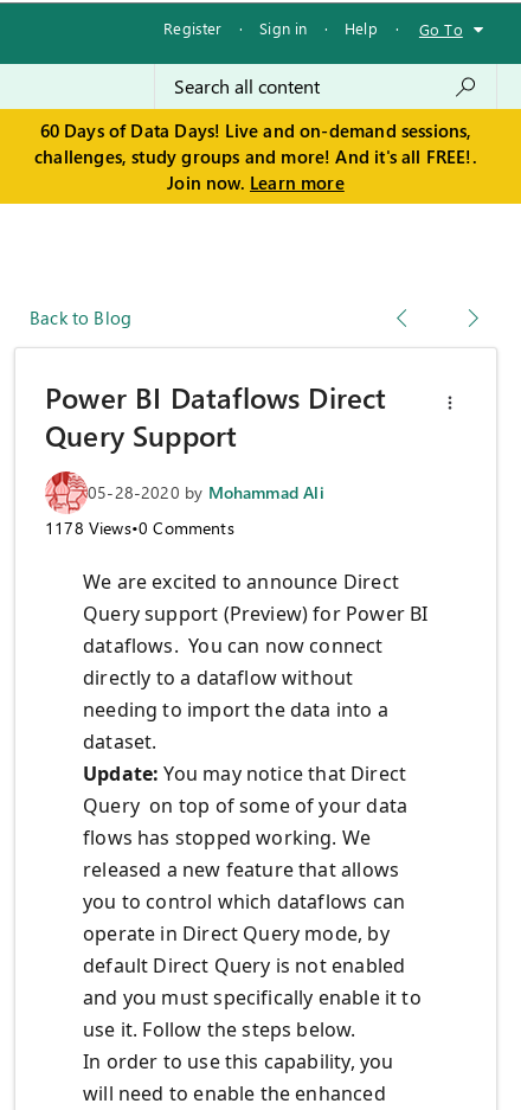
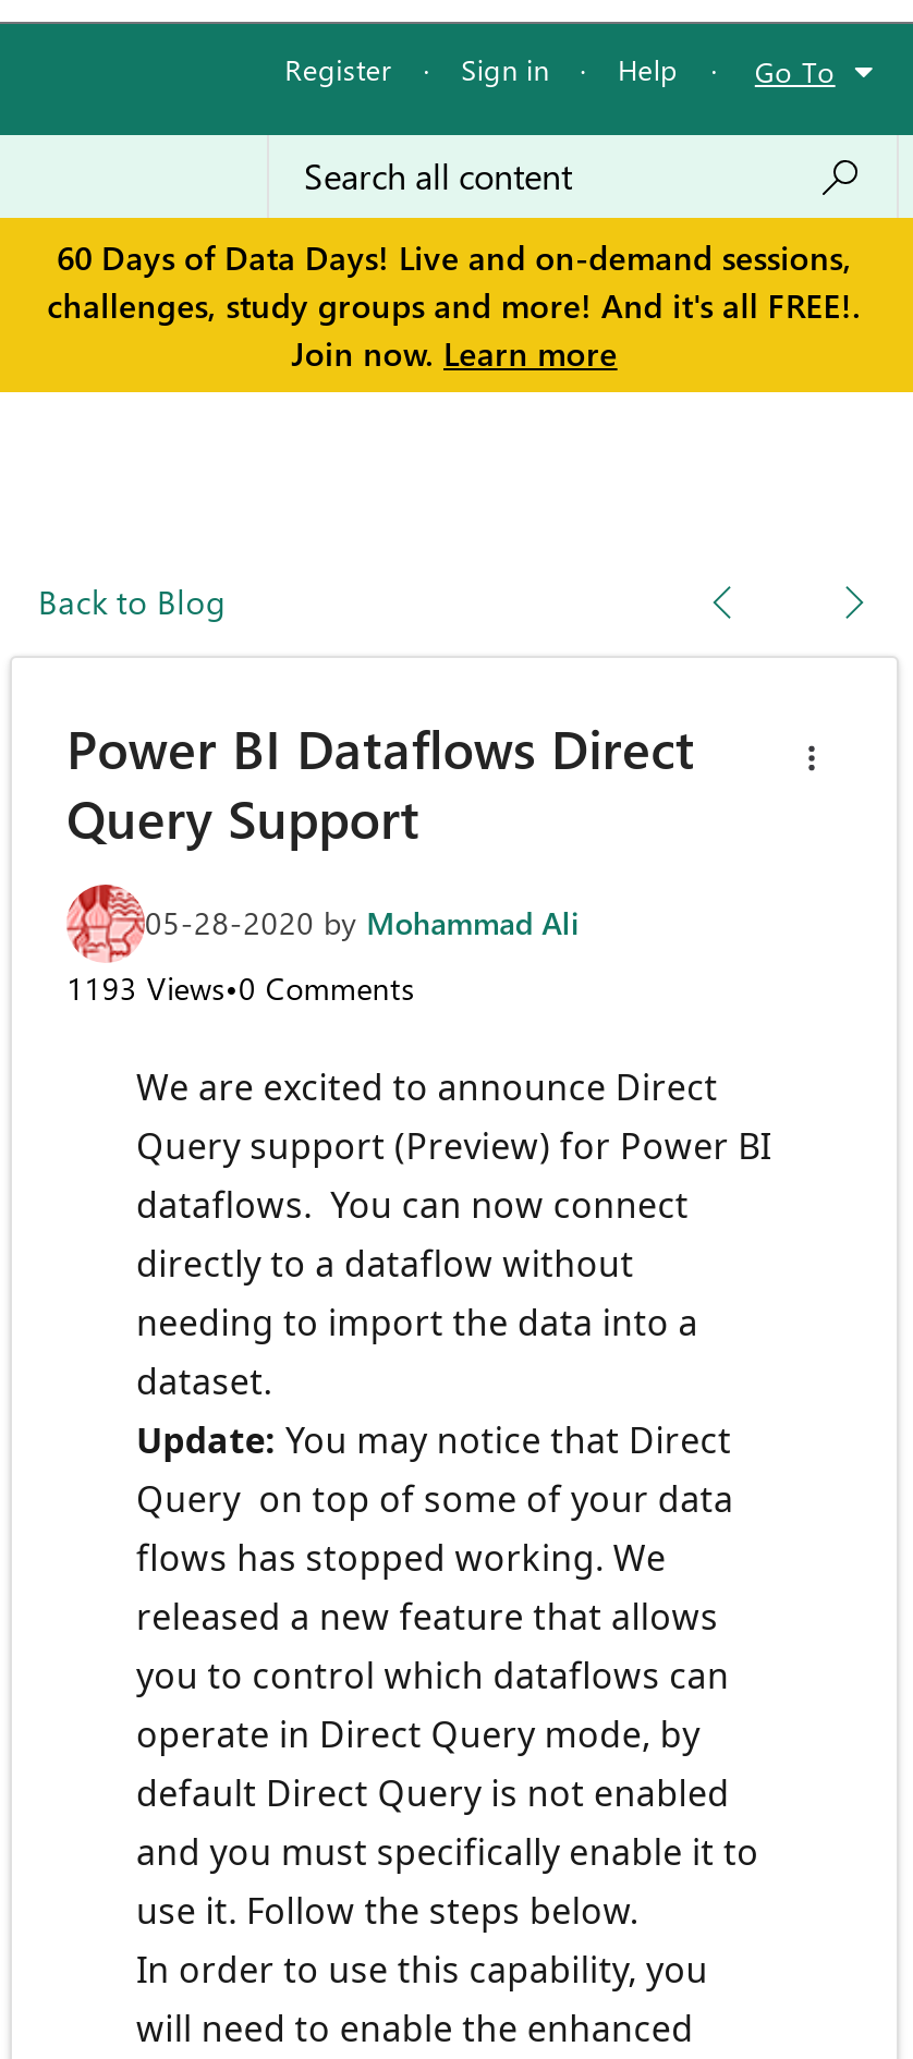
[45,517,234,539] 1178 Views•0 Comments -> [66,968,415,1010] 1193 Views•0 Comments

